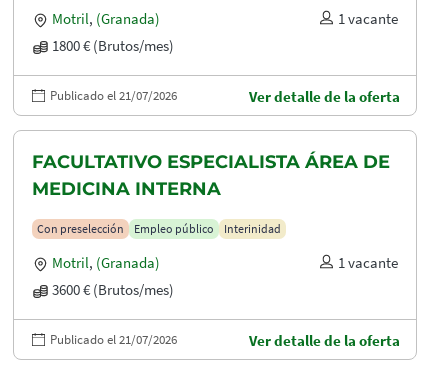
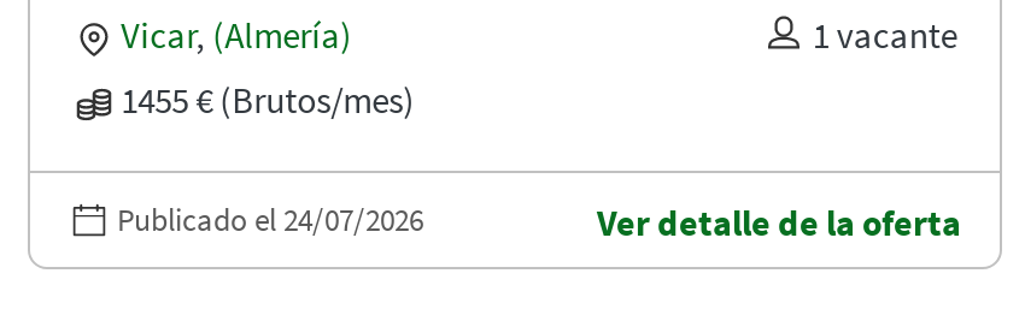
[52,9,160,28] Motril, (Granada) -> [121,11,352,57] Vicar, (Almería)
[32,36,400,348] 1800 € (Brutos/mes) | Publicado el 21/07/2026 | Ver detalle de la oferta | FACULTATIVO ESPECIALISTA ÁREA DE | MEDICINA INTERNA | Con preselección | Empleo público | Interinidad | Motril, (Granada) | 1 vacante | 3600 € (Brutos/mes) | Publicado el 21/07/2026 -> [117,76,423,240] 1455 € (Brutos/mes) | Publicado el 24/07/2026

